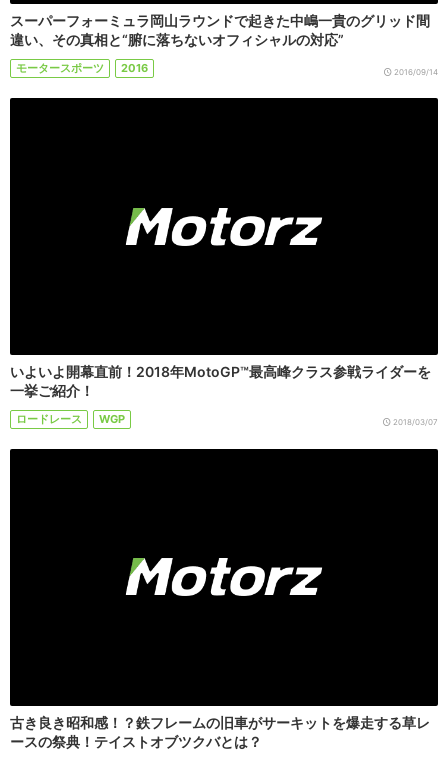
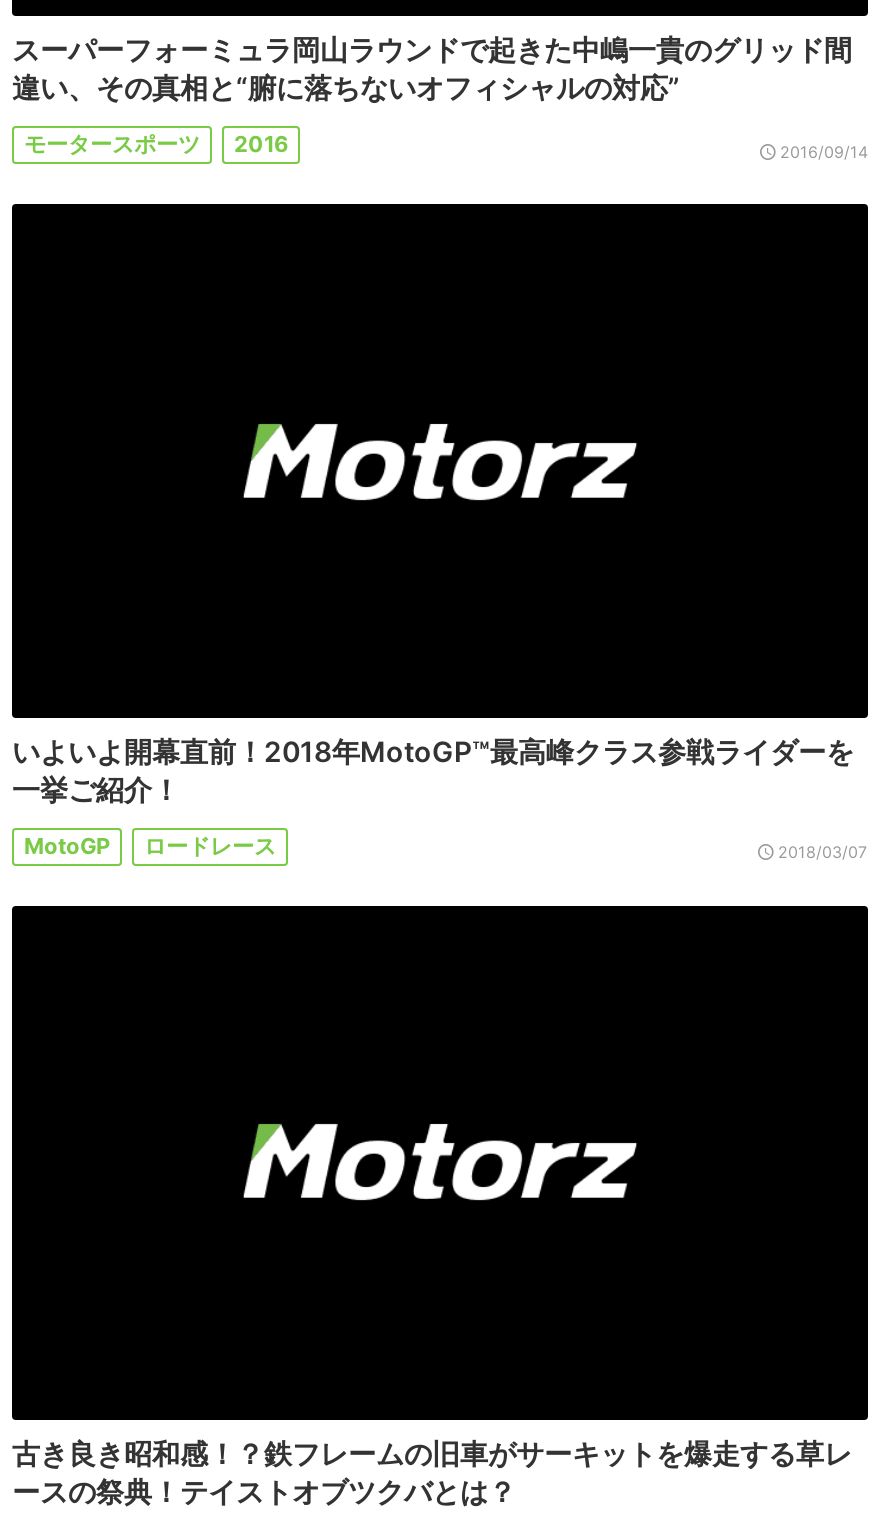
[99,412,125,426] WGP -> none
none -> [24,832,110,860] MotoGP

